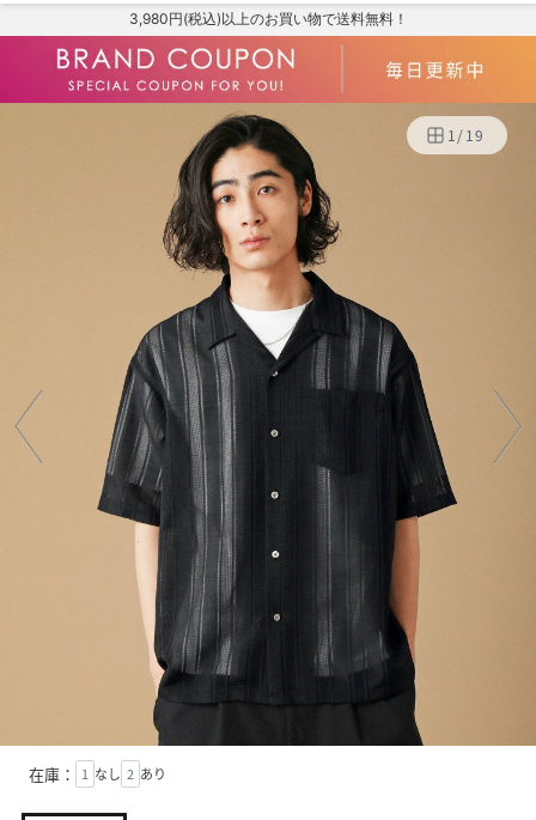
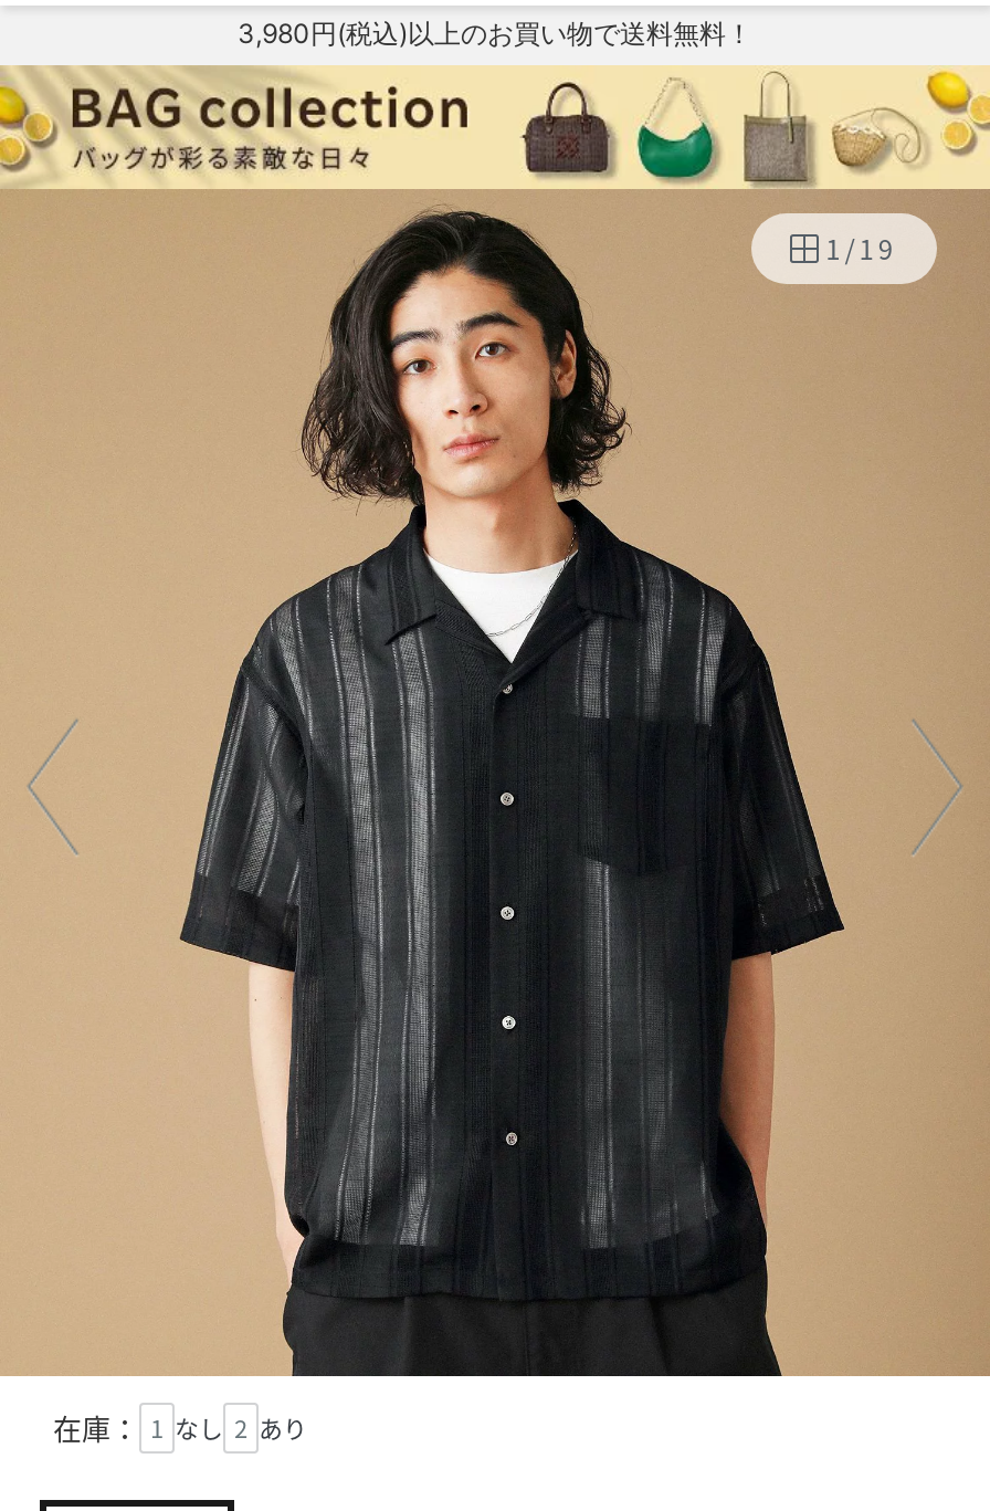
[4,35,532,104] [image] -> [7,65,983,189] [image]

